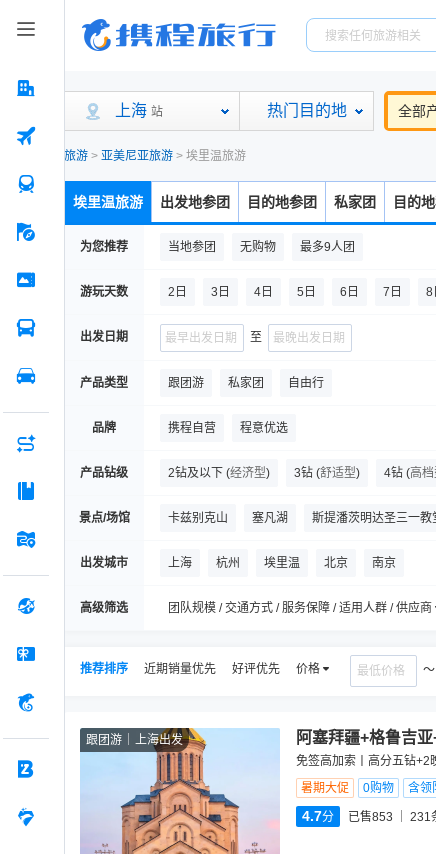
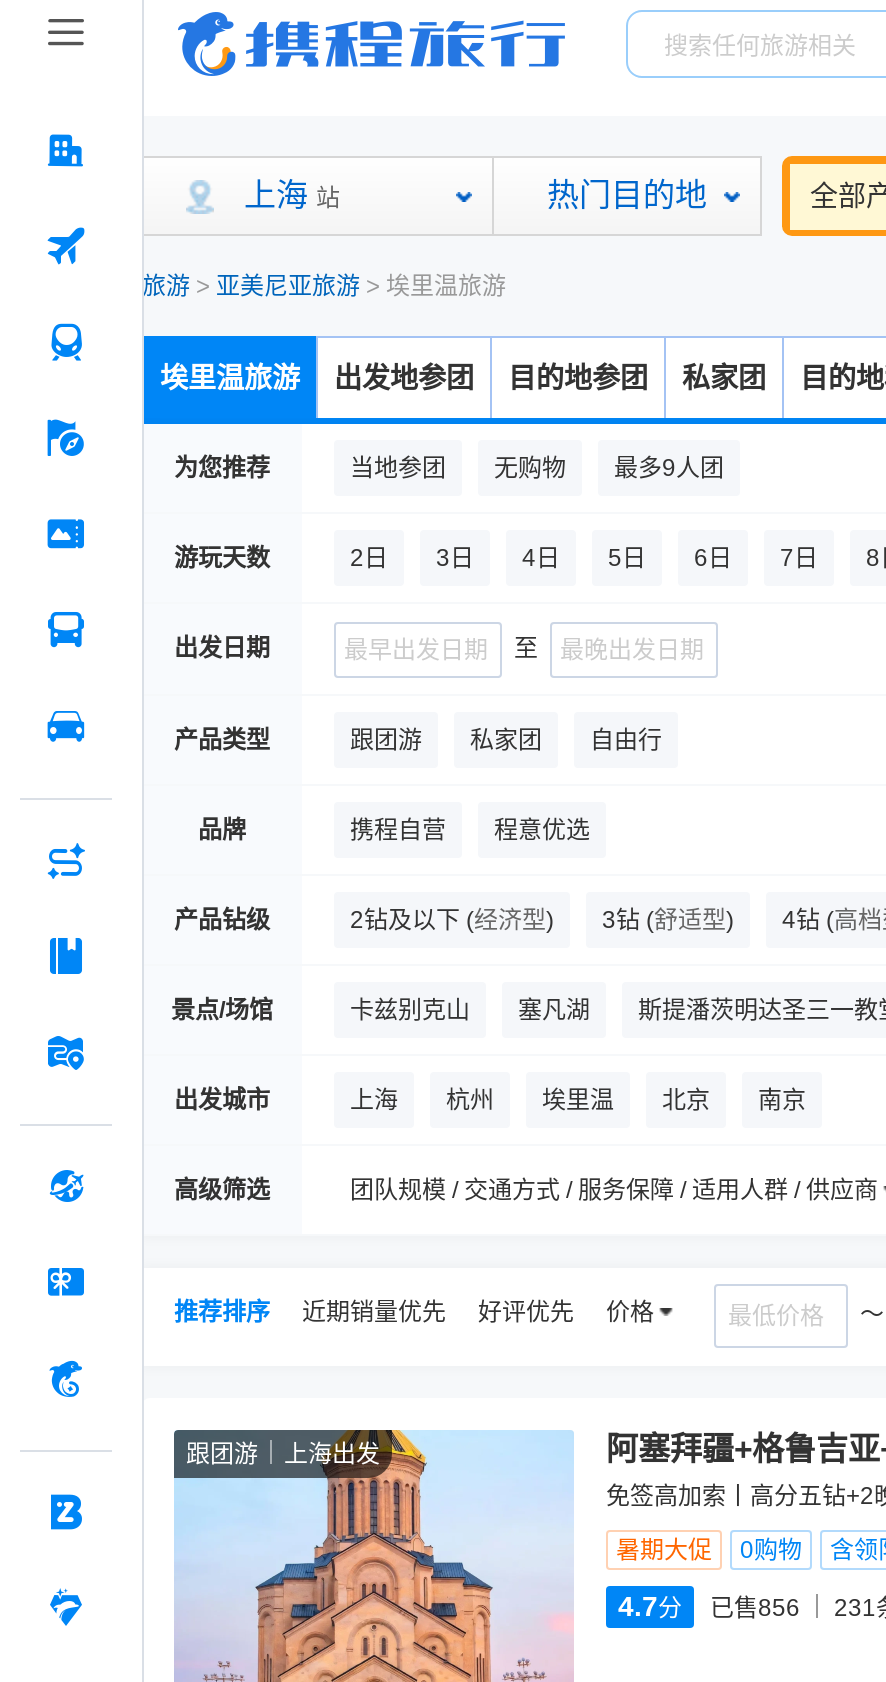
[348,810,393,824] 已售853 -> [710,1594,800,1622] 已售856

